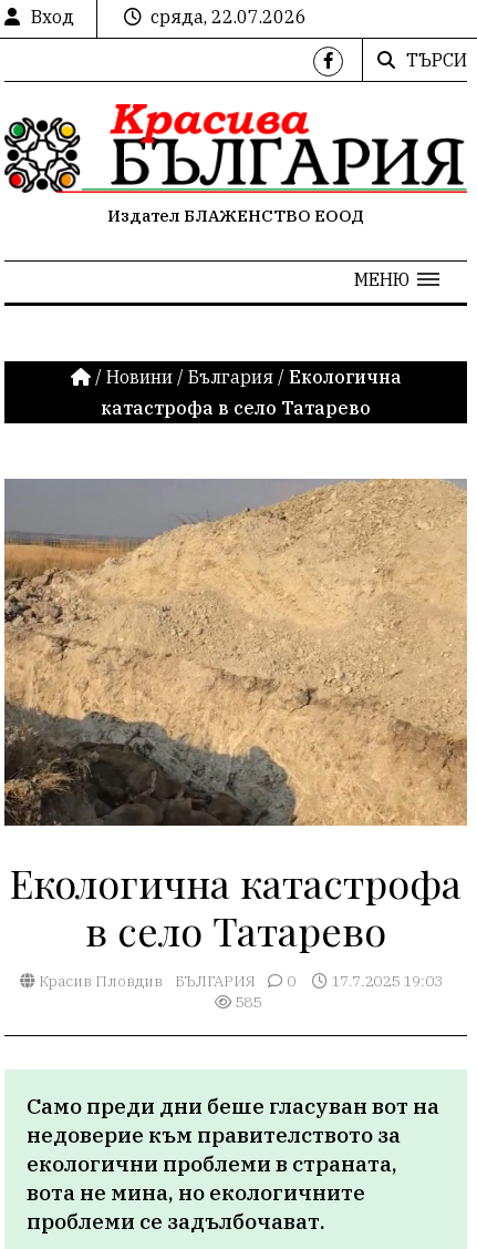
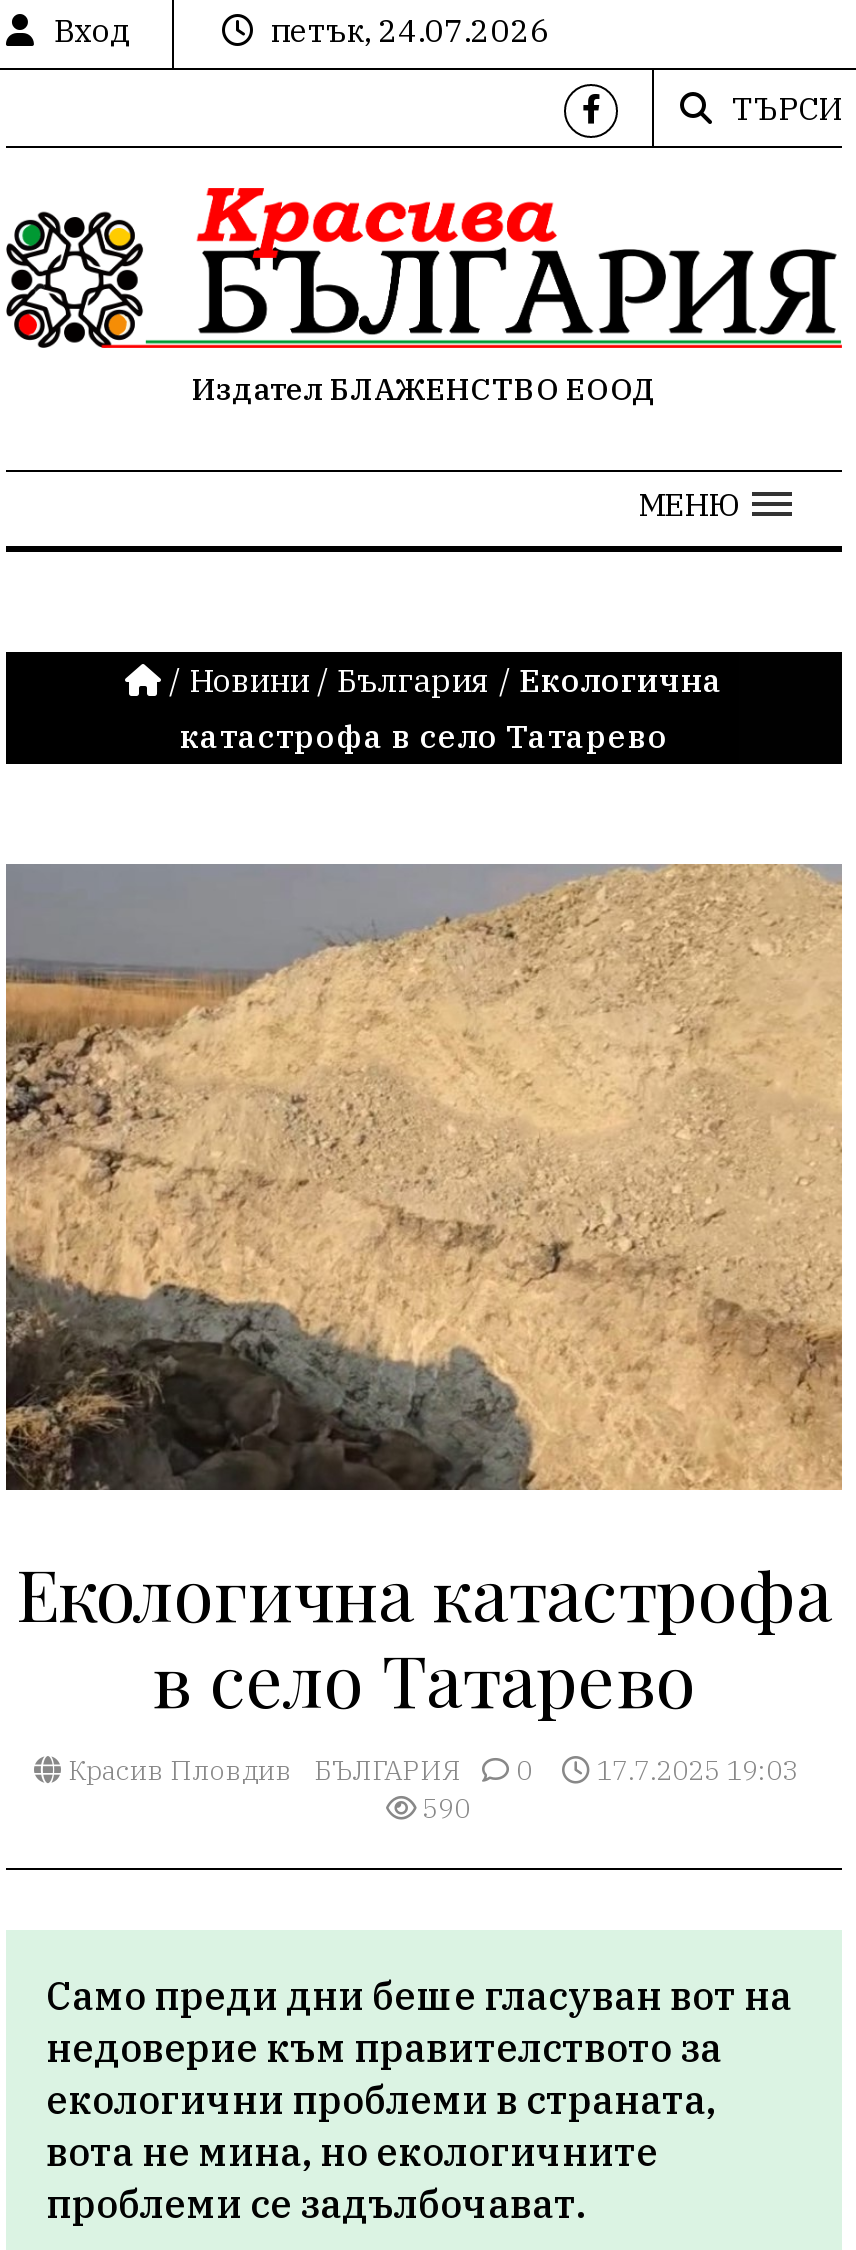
[151,6,307,28] сряда, 22.07.2026 -> [270,10,550,50] петък, 24.07.2026
[231,992,261,1012] 585 -> [416,1791,470,1827] 590

